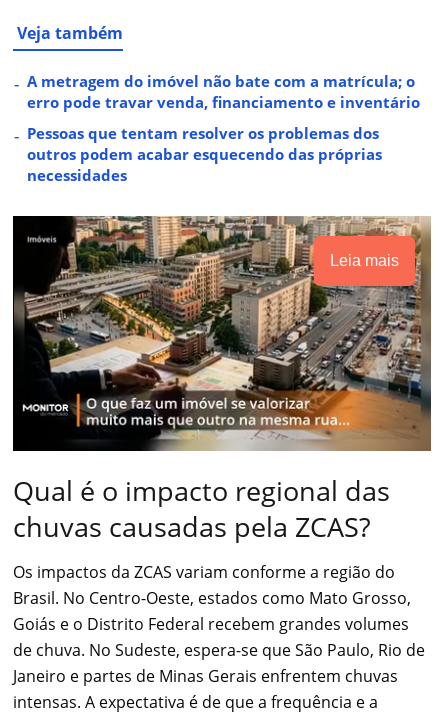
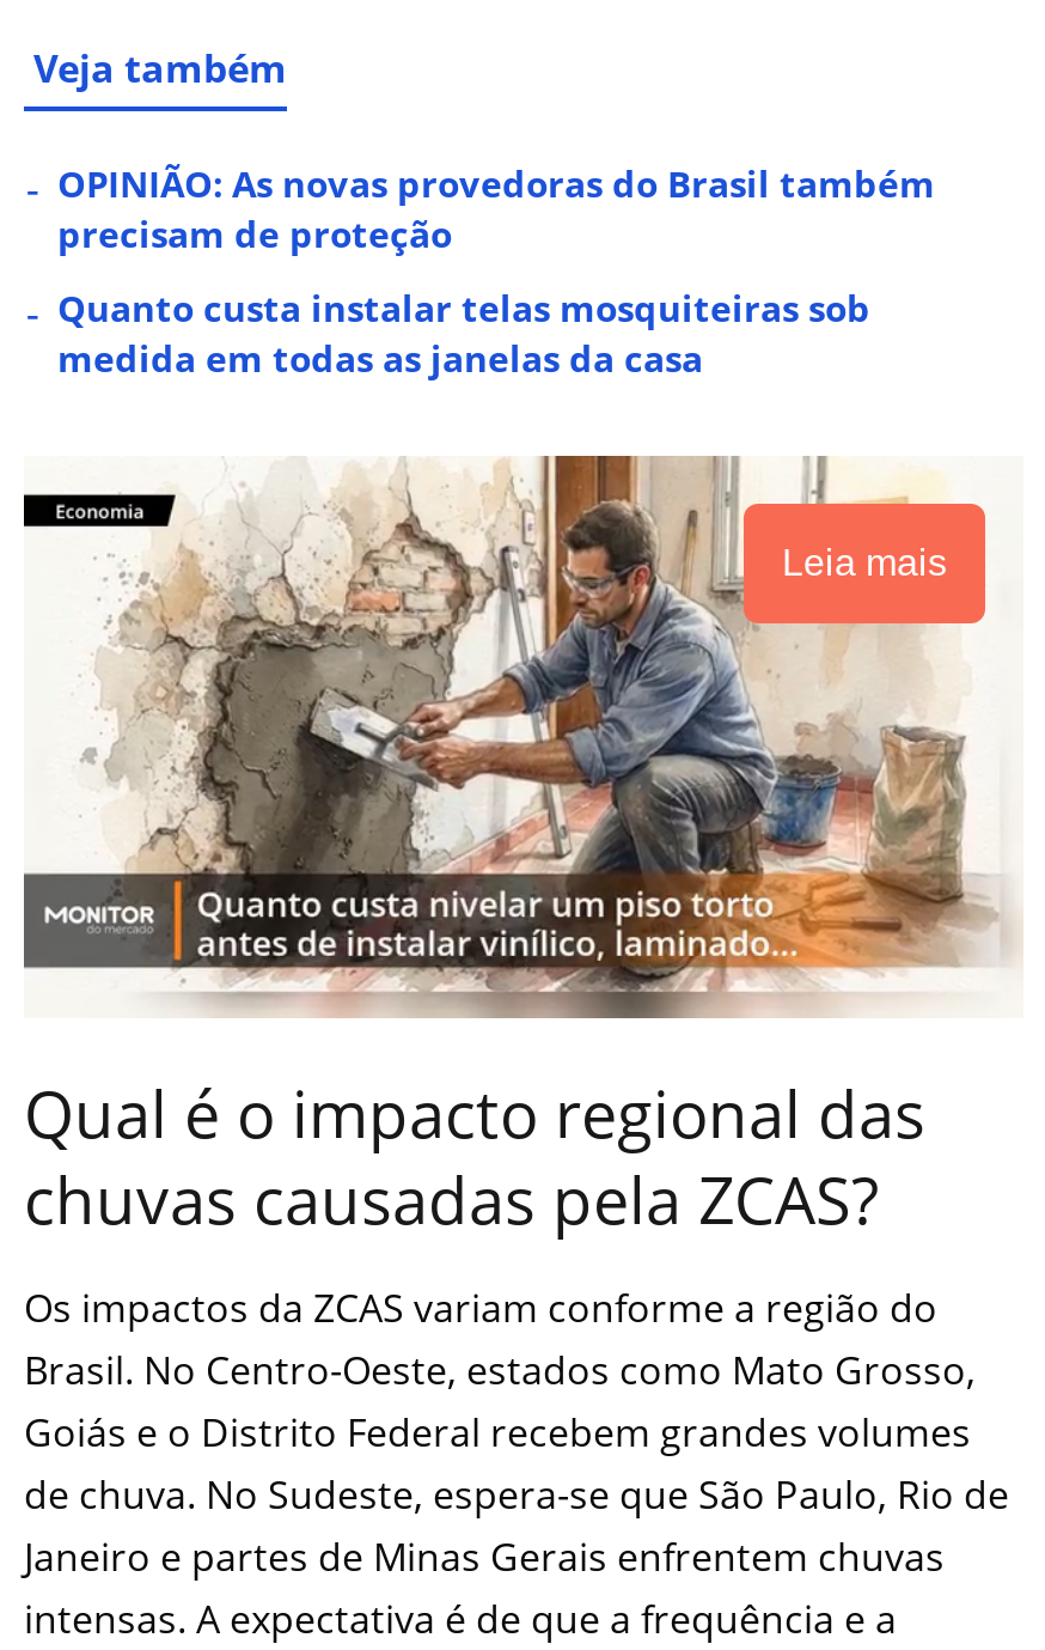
[27,71,420,112] A metragem do imóvel não bate com a matrícula; o | erro pode travar venda, financiamento e inventário -> [57,159,935,257] OPINIÃO: As novas provedoras do Brasil também | precisam de proteção
[27,123,382,185] Pessoas que tentam resolver os problemas dos | outros podem acabar esquecendo das próprias | necessidades -> [57,283,870,381] Quanto custa instalar telas mosquiteiras sob | medida em todas as janelas da casa
[12,215,432,452] [image] -> [22,453,1023,1018] [image]

